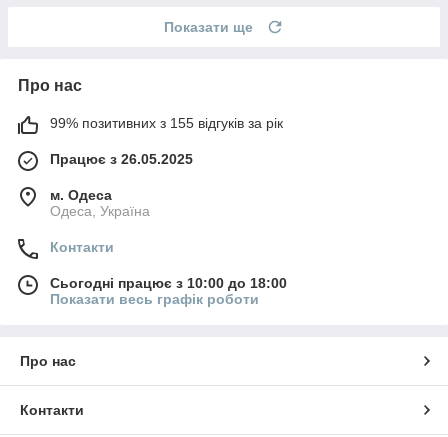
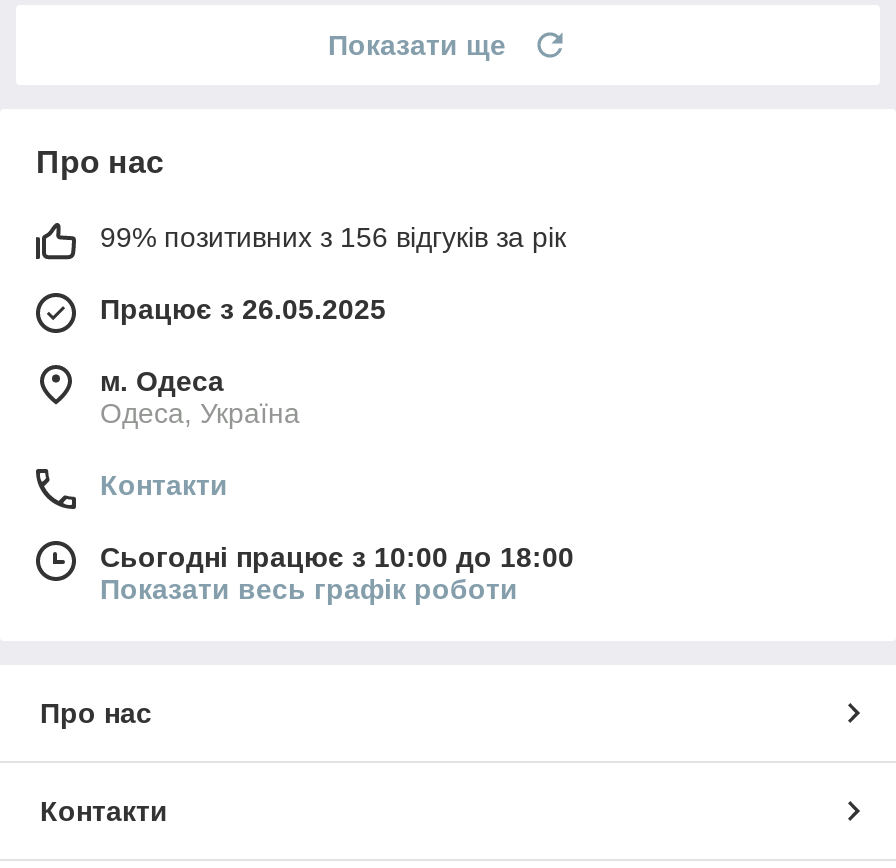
[50,115,283,131] 99% позитивних з 155 відгуків за рік -> [100,221,566,253] 99% позитивних з 156 відгуків за рік

